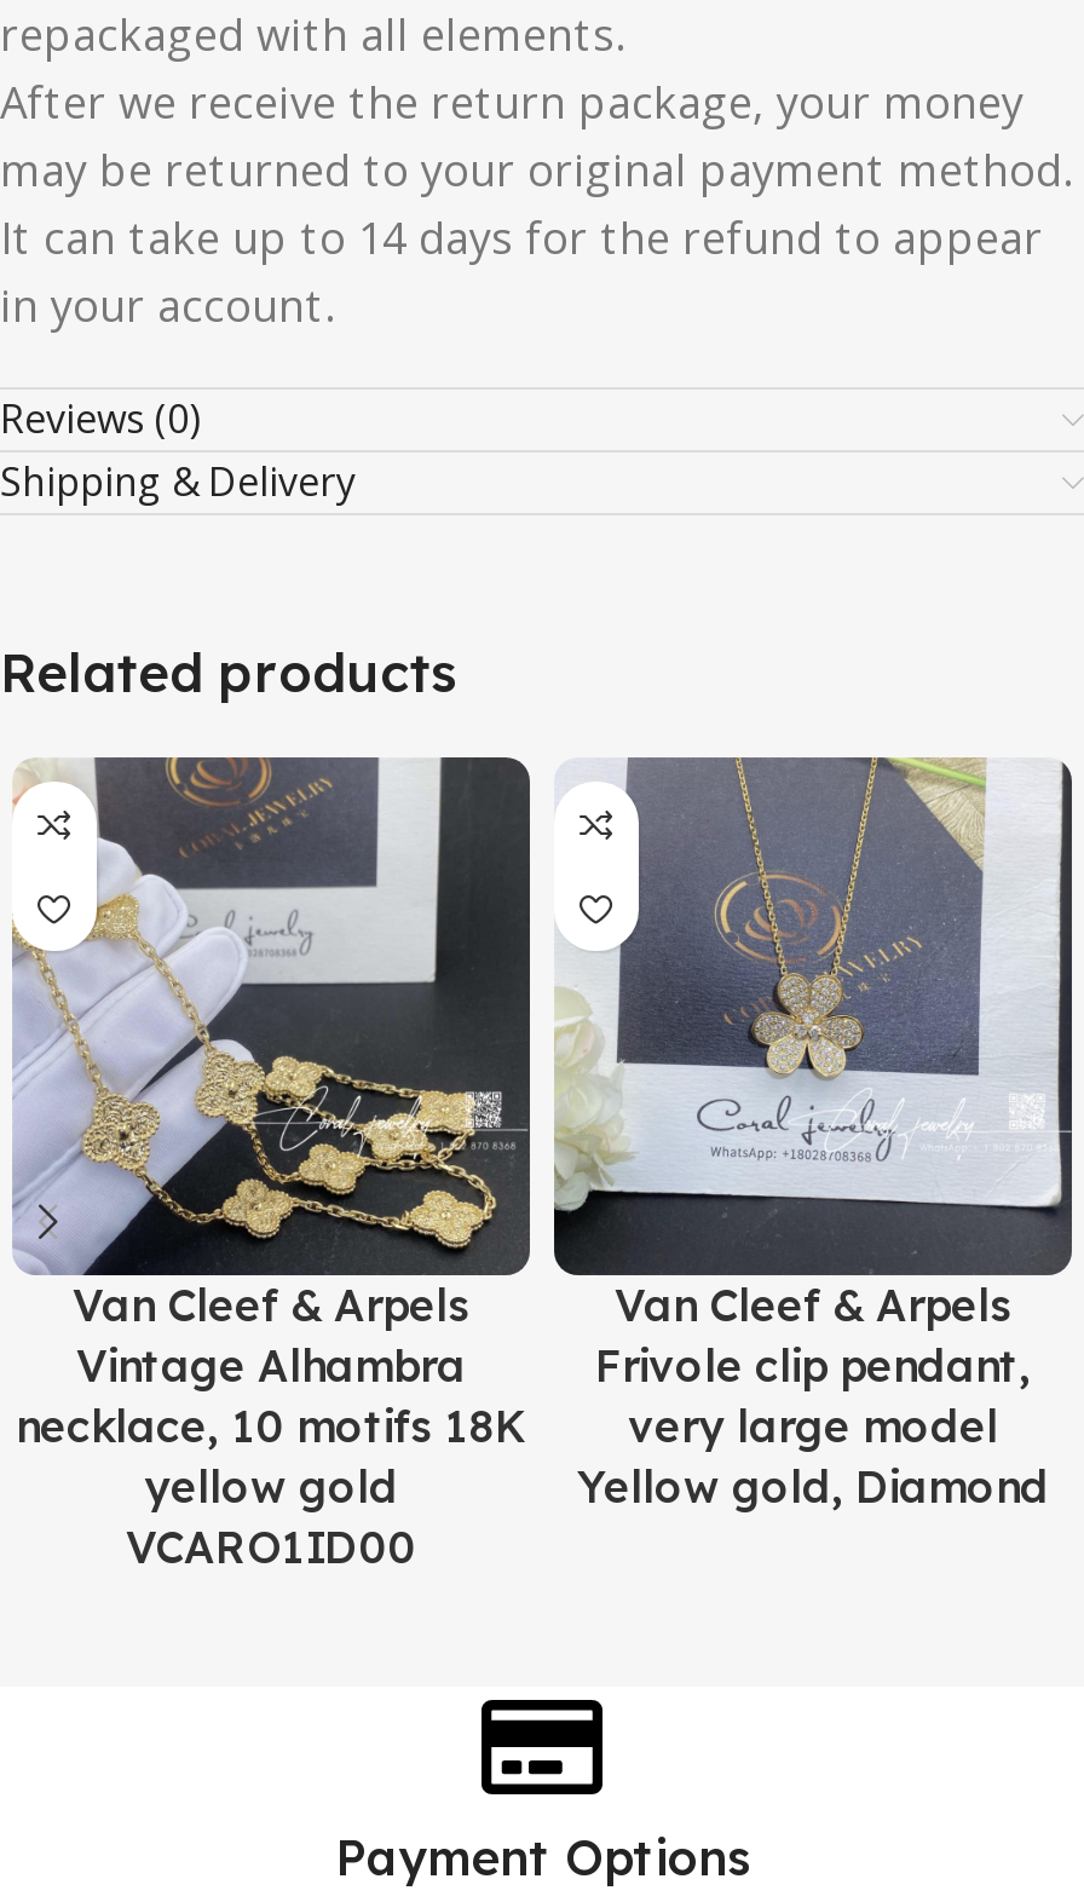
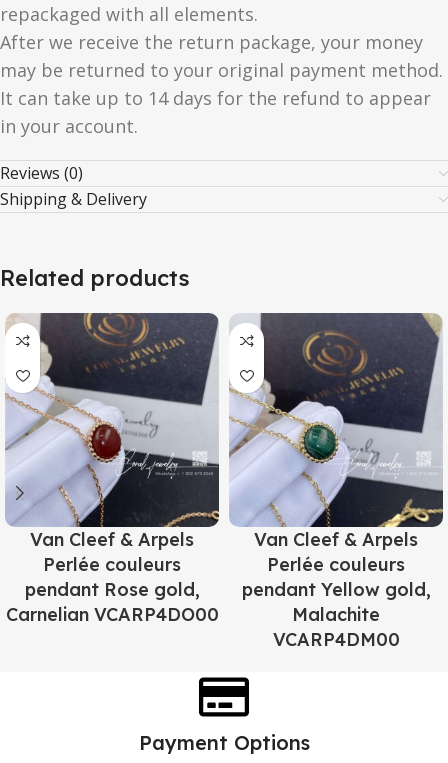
[10,755,532,1576] [image] | Vintage Alhambra | necklace, 10 motifs 18K | yellow gold | VCARO1ID00 -> [5,312,219,626] [image] | Perlée couleurs | pendant Rose gold, | Carnelian VCARP4DO00
[552,755,1074,1516] [image] | Frivole clip pendant, | very large model | Yellow gold, Diamond -> [229,312,443,651] [image] | Perlée couleurs | pendant Yellow gold, | Malachite | VCARP4DM00

